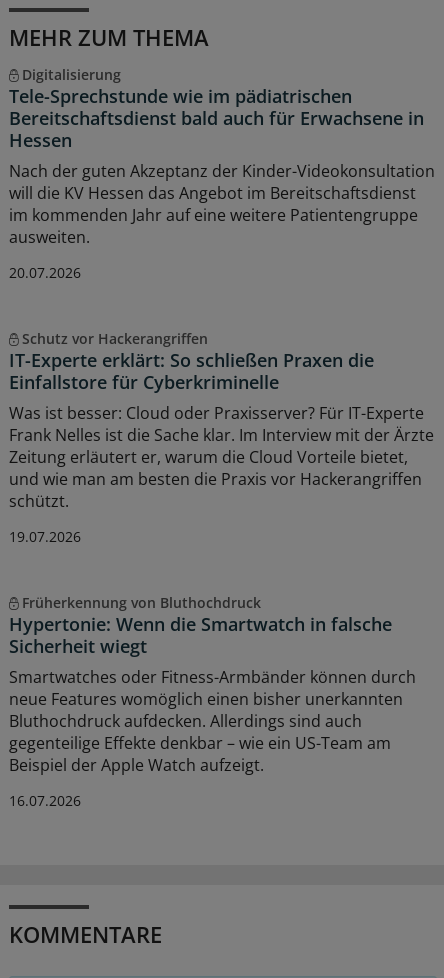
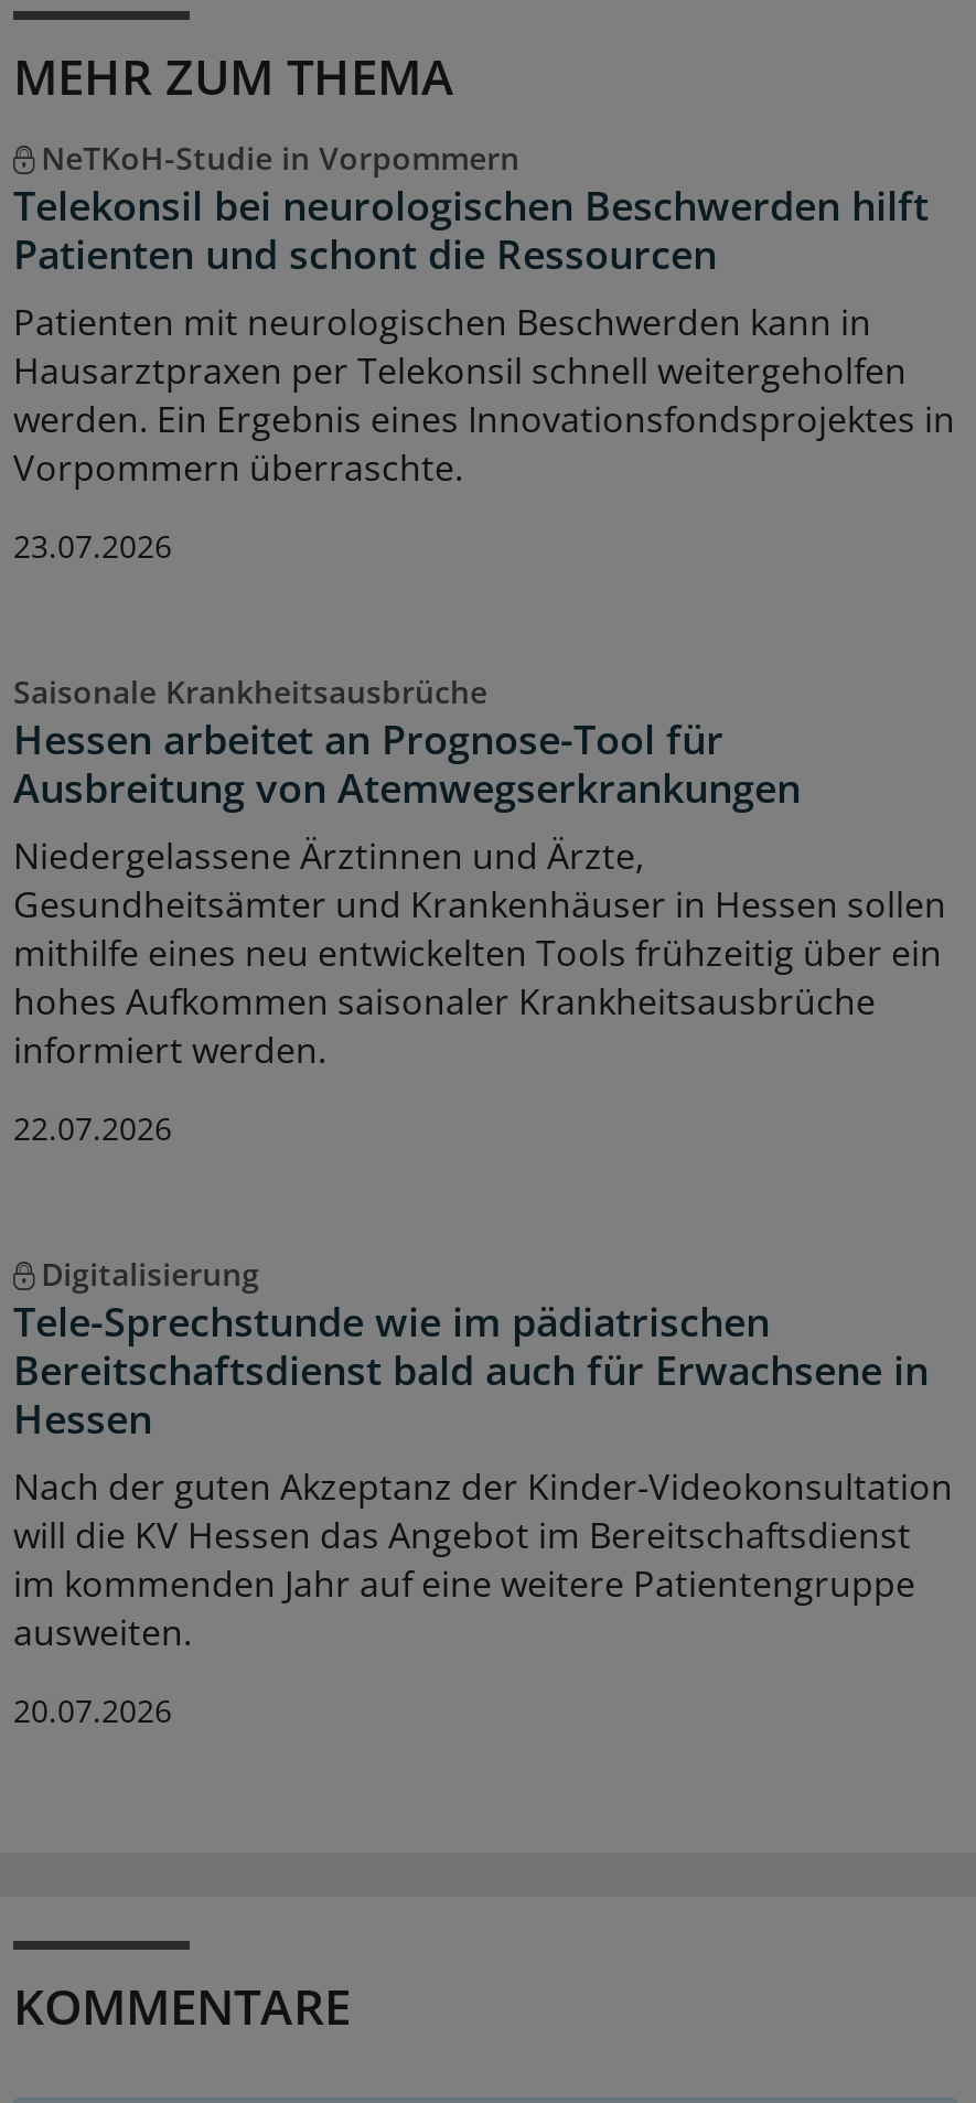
none -> [13,138,955,1150] NeTKoH-Studie in Vorpommern | Telekonsil bei neurologischen Beschwerden hilft | Patienten und schont die Ressourcen | Patienten mit neurologischen Beschwerden kann in | Hausarztpraxen per Telekonsil schnell weitergeholfen | werden. Ein Ergebnis eines Innovationsfondsprojektes in | Vorpommern überraschte. | 23.07.2026 | Saisonale Krankheitsausbrüche | Hessen arbeitet an Prognose-Tool für | Ausbreitung von Atemwegserkrankungen | Niedergelassene Ärztinnen und Ärzte, | Gesundheitsämter und Krankenhäuser in Hessen sollen | mithilfe eines neu entwickelten Tools frühzeitig über ein | hohes Aufkommen saisonaler Krankheitsausbrüche | informiert werden. | 22.07.2026
moved [9,65,435,282] -> [13,1254,953,1732]: Digitalisierung | Tele-Sprechstunde wie im pädiatrischen | Bereitschaftsdienst bald auch für Erwachsene in | ... | ausweiten. | 20.07.2026
[9,329,434,810] Schutz vor Hackerangriffen | IT-Experte erklärt: So schließen Praxen die | Einfallstore für Cyberkriminelle | Was ist besser: Cloud oder Praxisserver? Für IT-Experte | Frank Nelles ist die Sache klar. Im Interview mit der Ärzte | Zeitung erläutert er, warum die Cloud Vorteile bietet, | und wie man am besten die Praxis vor Hackerangriffen | schützt. | 19.07.2026 | Früherkennung von Bluthochdruck | Hypertonie: Wenn die Smartwatch in falsche | Sicherheit wiegt | Smartwatches oder Fitness-Armbänder können durch | neue Features womöglich einen bisher unerkannten | Bluthochdruck aufdecken. Allerdings sind auch | gegenteilige Effekte denkbar – wie ein US-Team am | Beispiel der Apple Watch aufzeigt. | 16.07.2026 -> none

